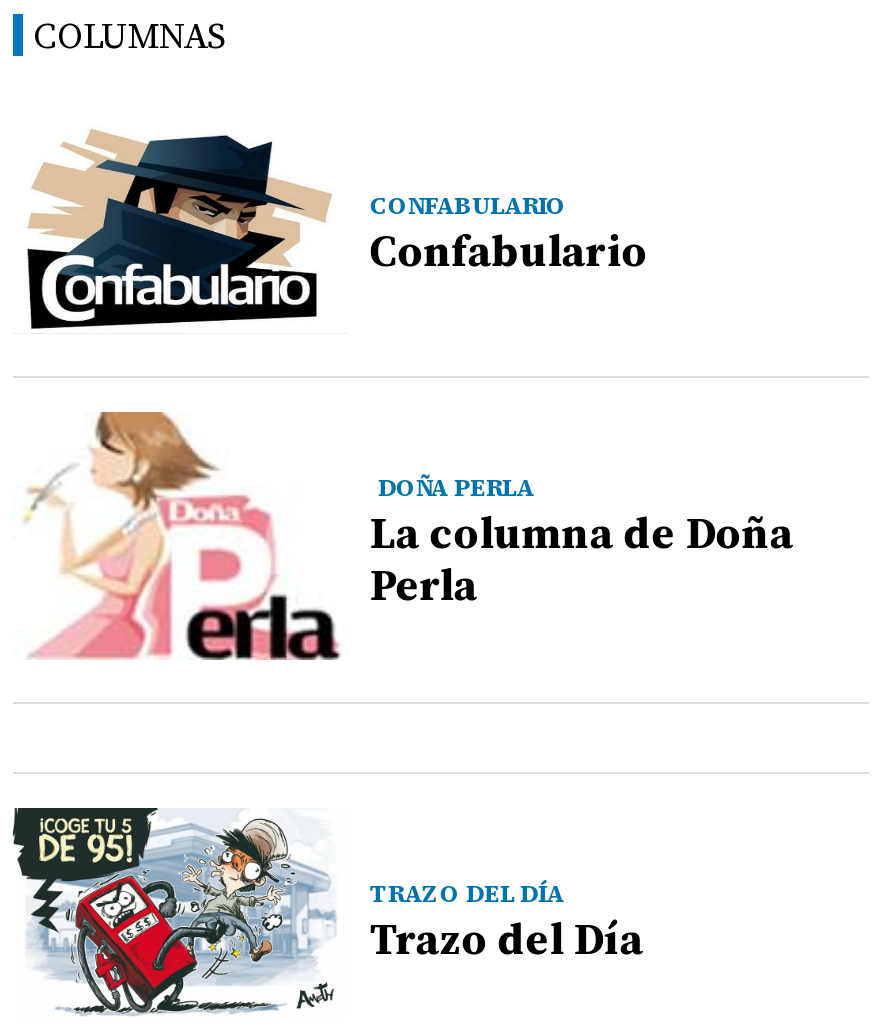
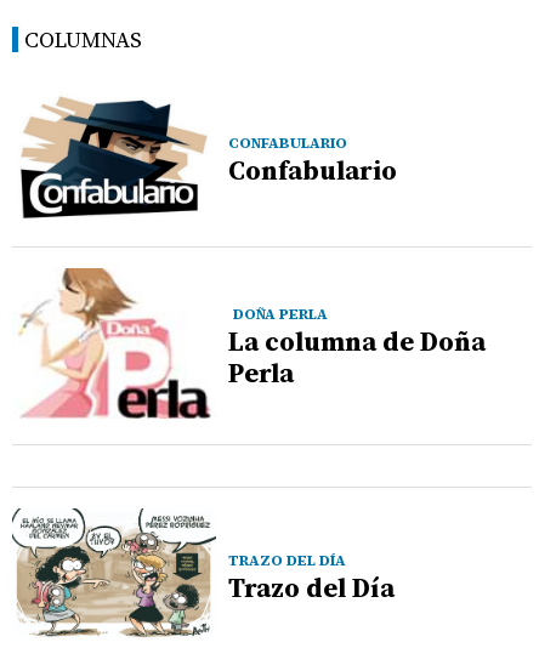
[11,806,347,1020] [image] -> [11,508,217,638] [image]

